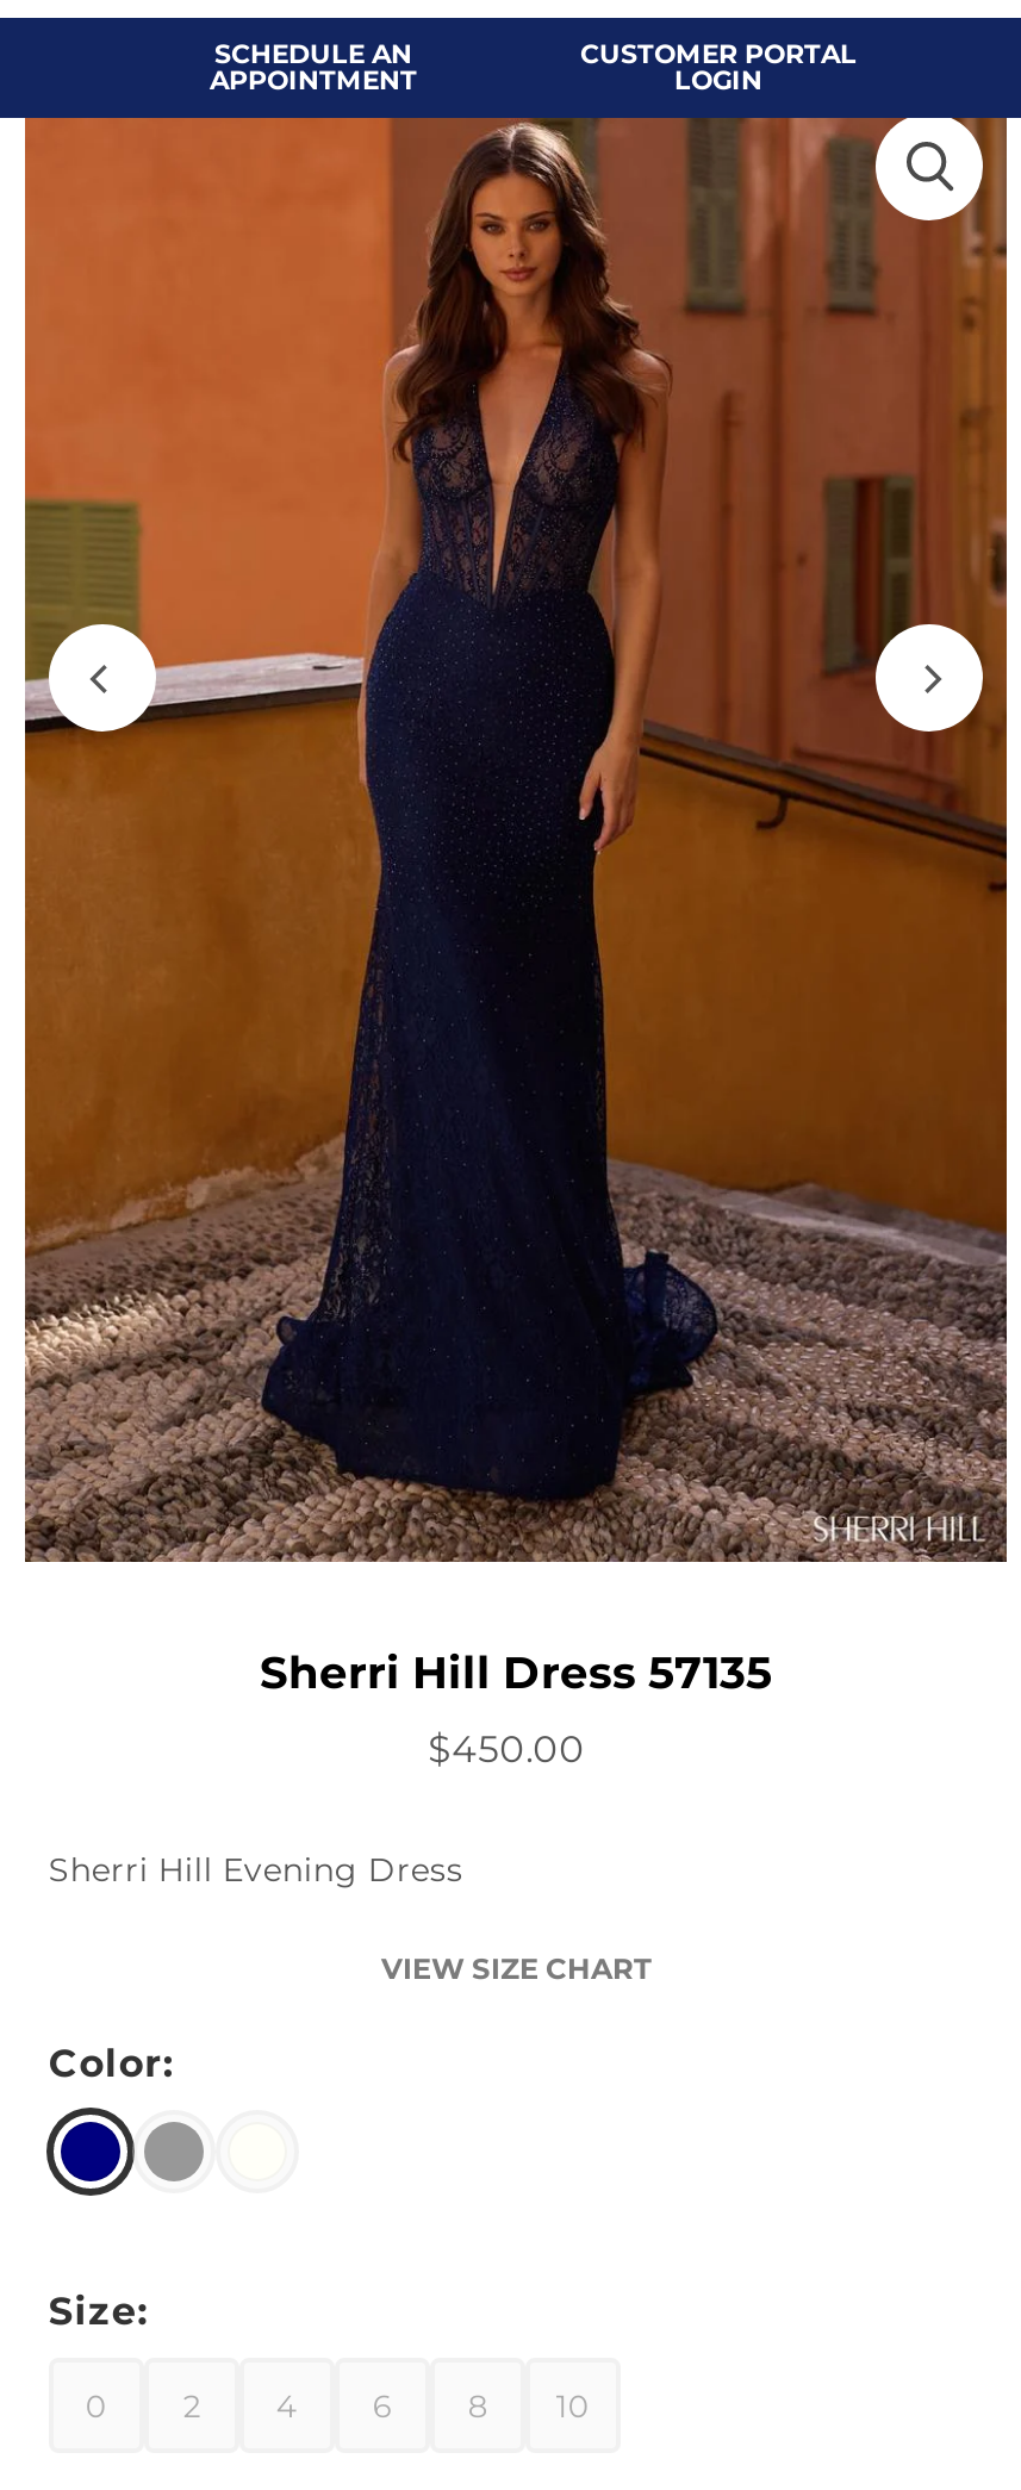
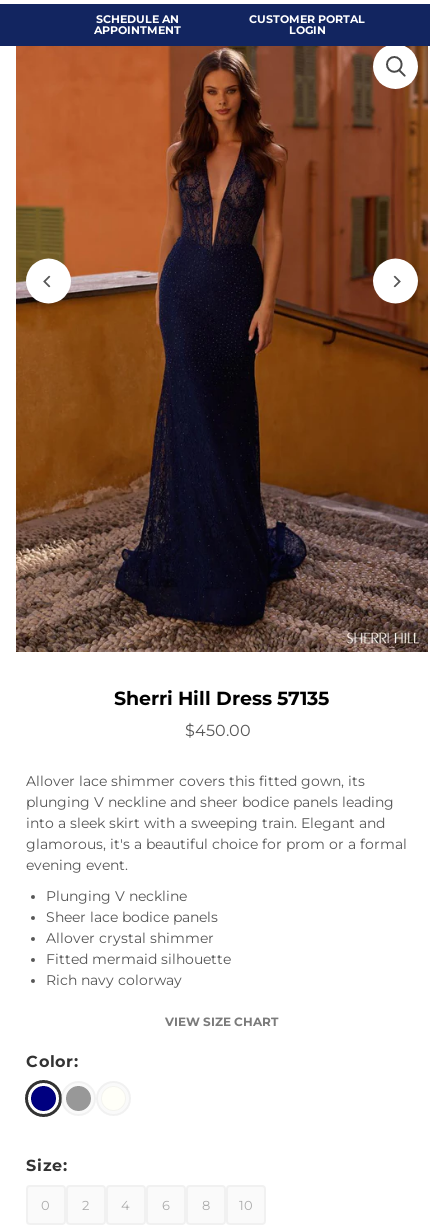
[49,1851,463,1889] Sherri Hill Evening Dress -> [26,773,407,988] Allover lace shimmer covers this fitted gown, its | plunging V neckline and sheer bodice panels leading | into a sleek skirt with a sweeping train. Elegant and | glamorous, it's a beautiful choice for prom or a formal | evening event. | Plunging V neckline | Sheer lace bodice panels | Allover crystal shimmer | Fitted mermaid silhouette | Rich navy colorway

